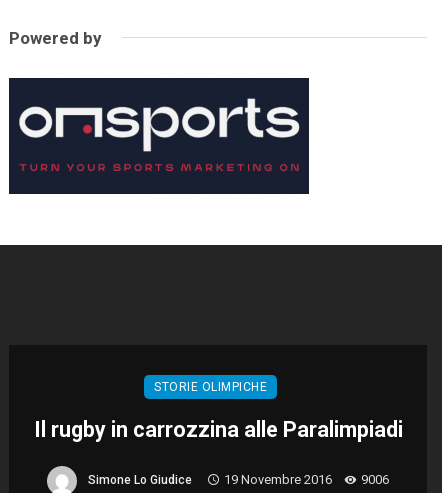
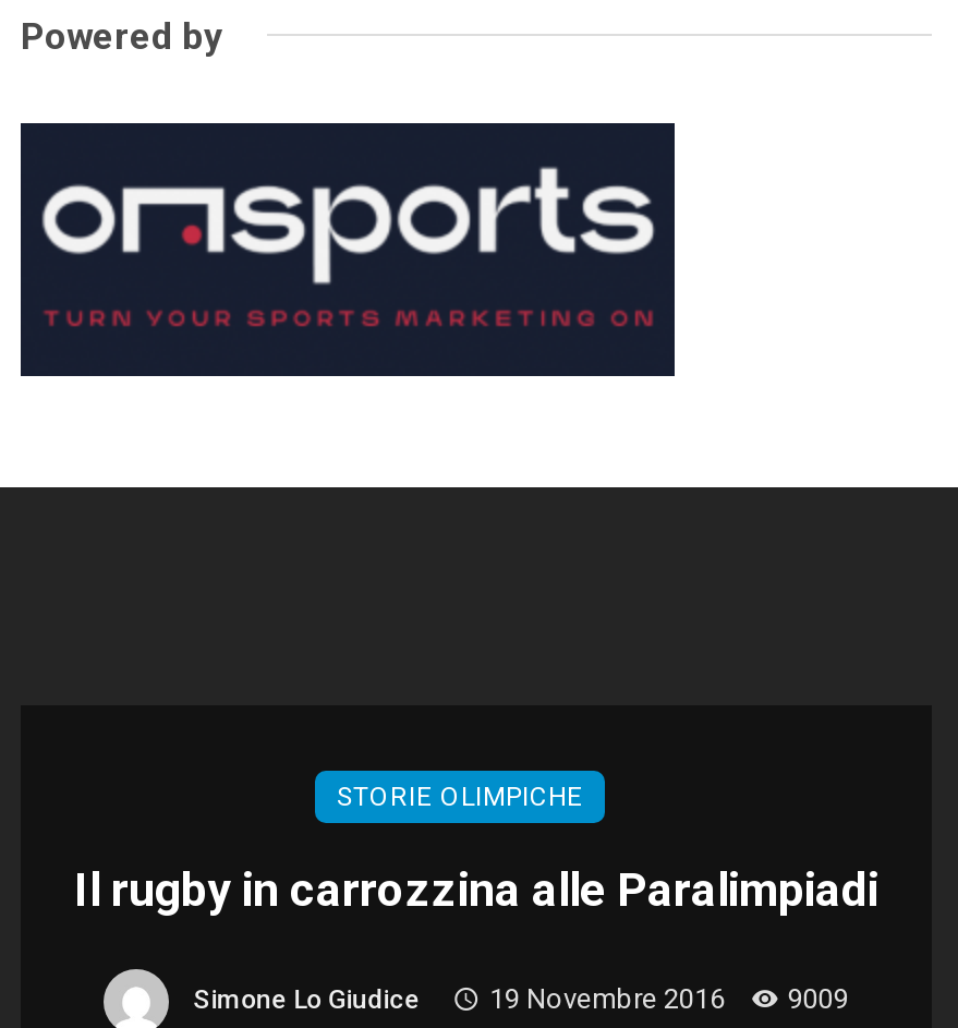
[224,472,389,487] 19 Novembre 2016 9006 -> [489,982,849,1015] 19 Novembre 2016 9009

